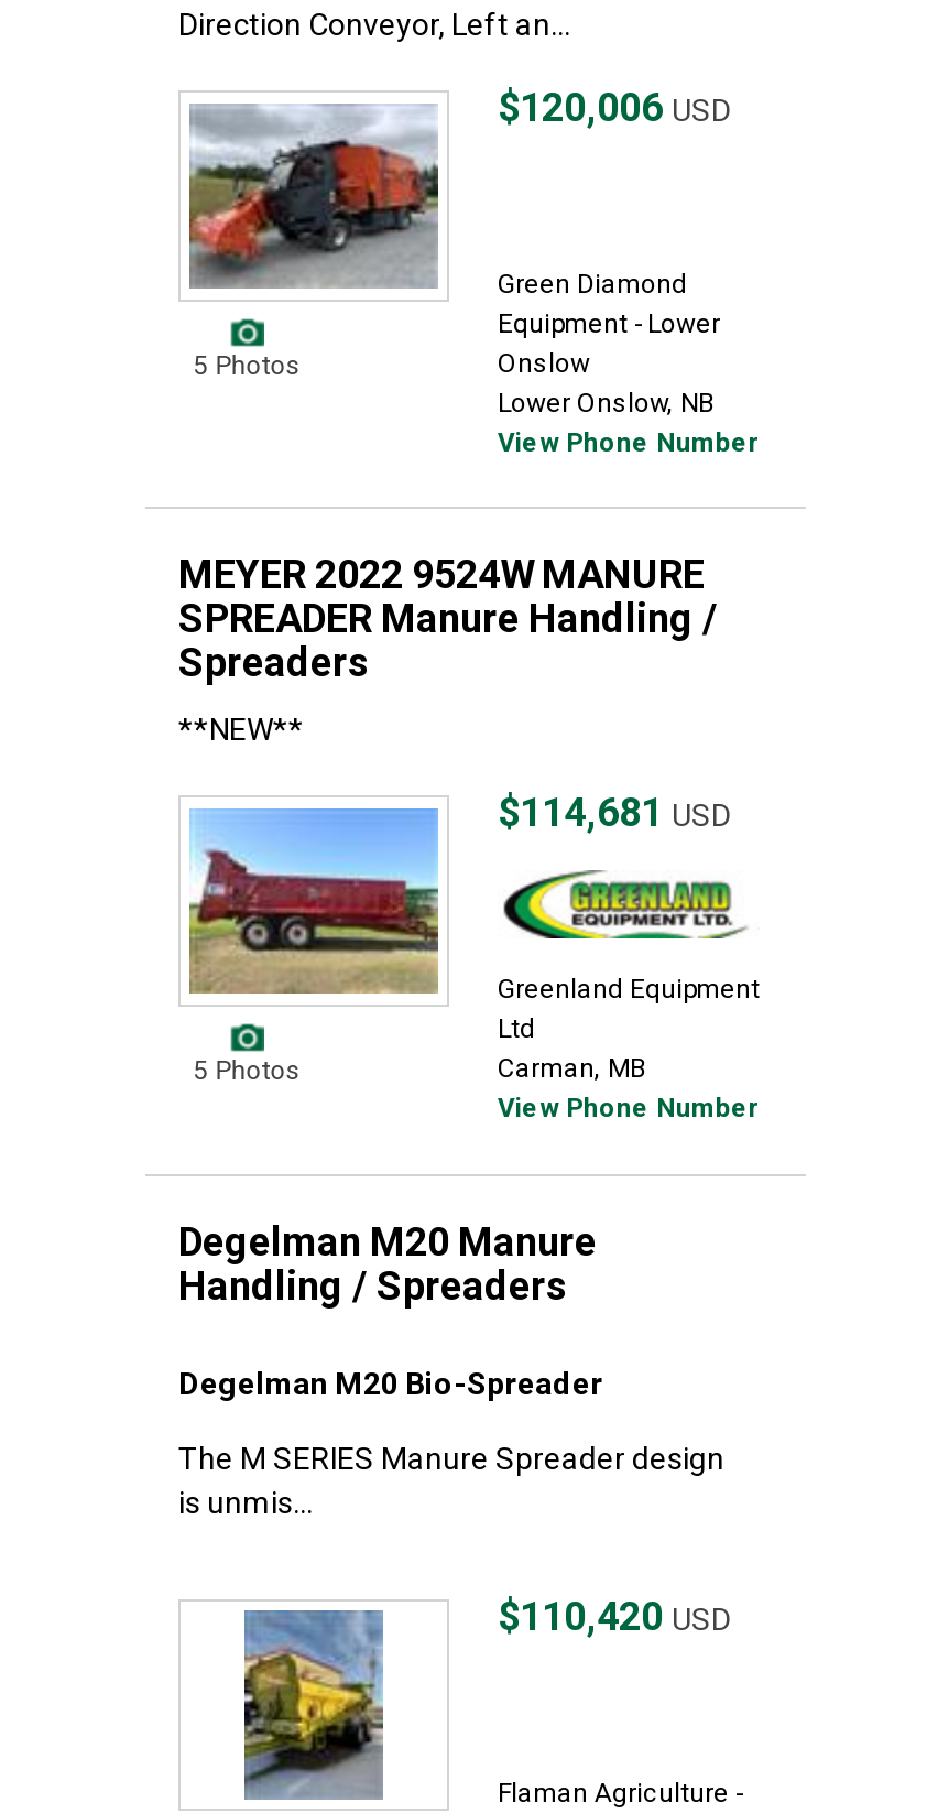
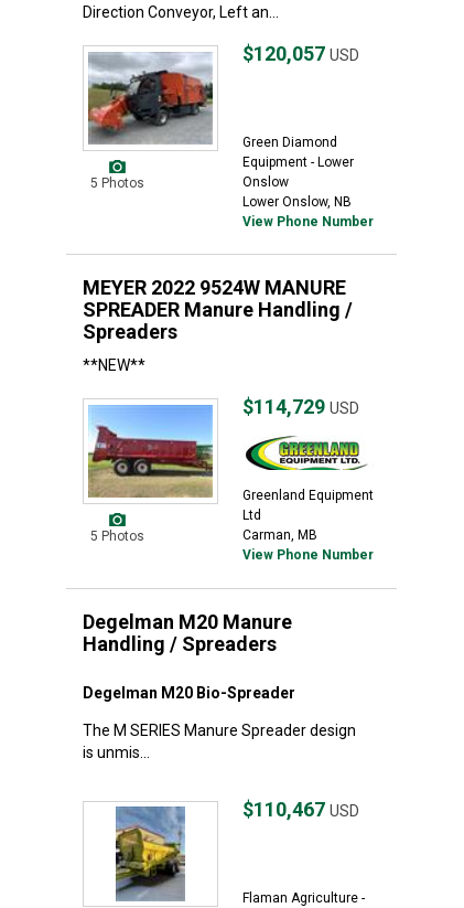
[498,84,731,130] $120,006 USD -> [242,42,359,65] $120,057 USD
[498,789,731,835] $114,681 USD -> [242,395,359,418] $114,729 USD
[498,1593,731,1639] $110,420 USD -> [242,798,359,821] $110,467 USD

